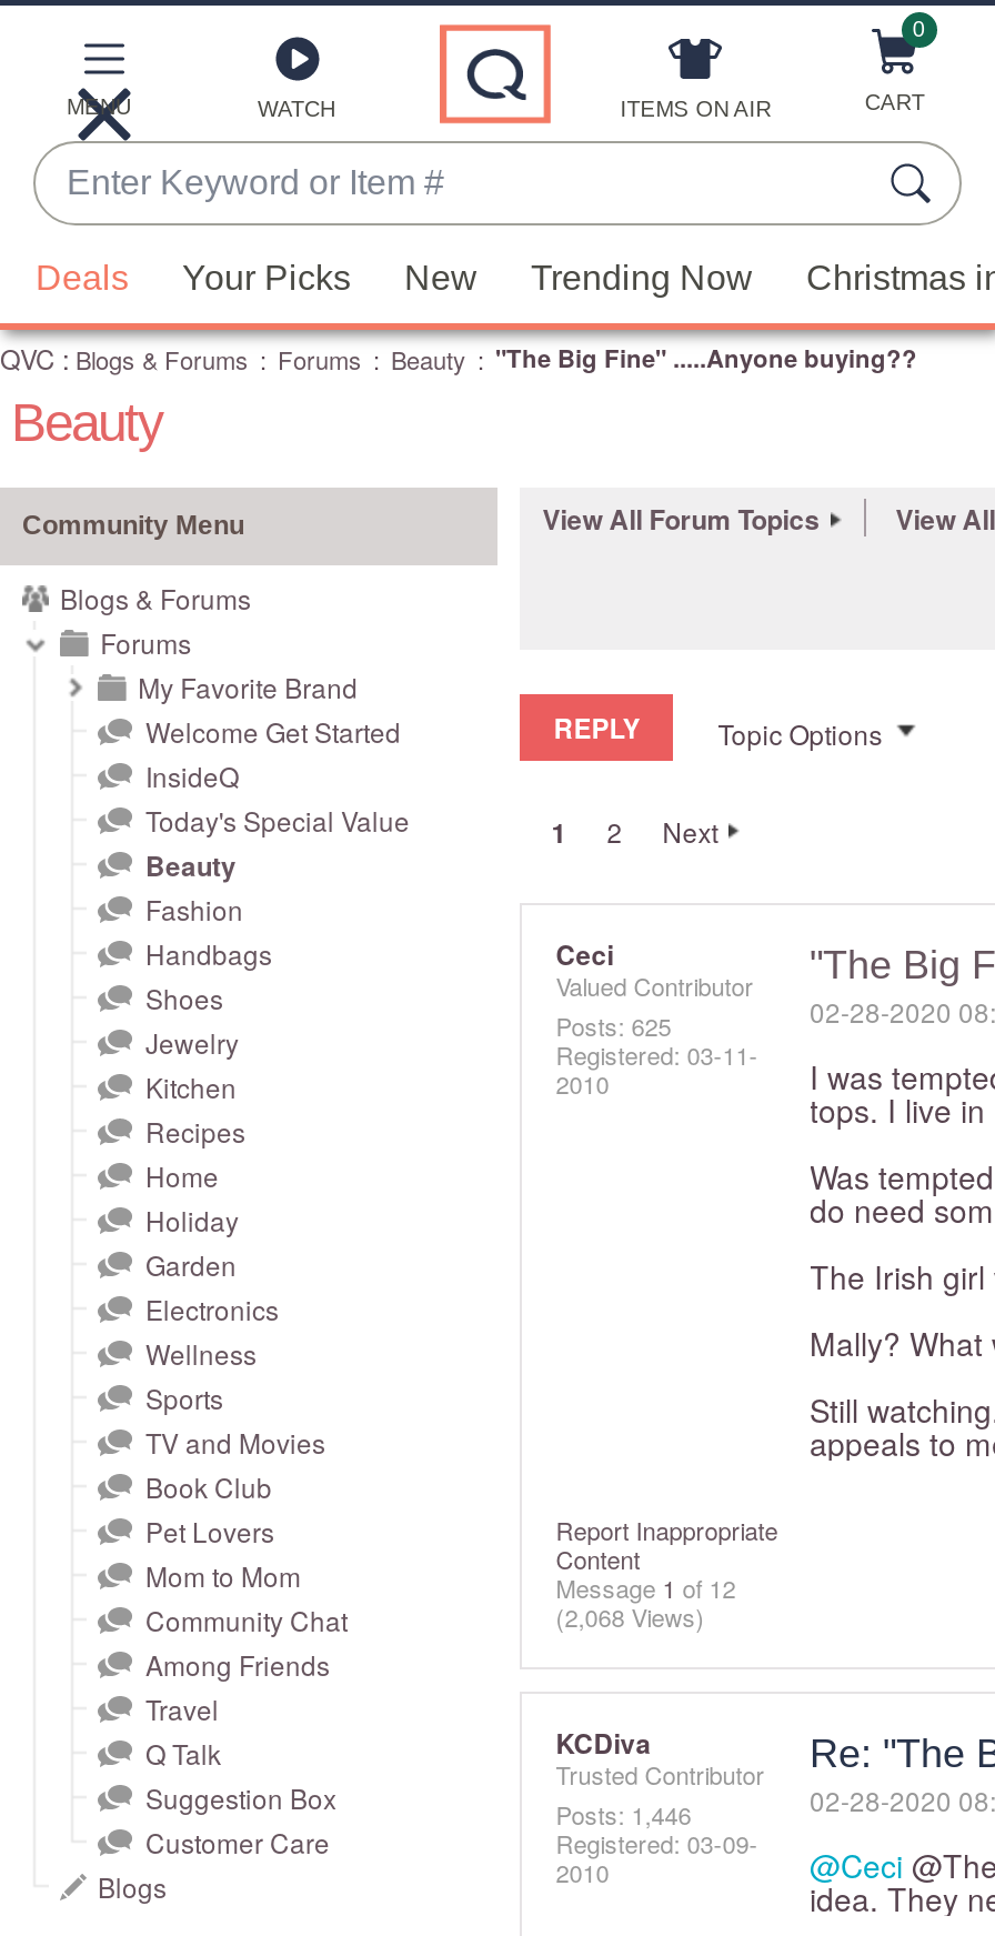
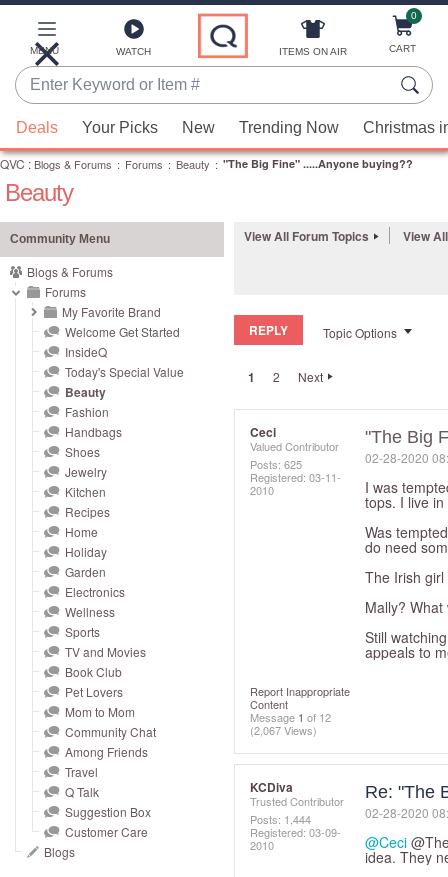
[556,1598,704,1634] (2,068 Views) -> [250,722,317,738] (2,067 Views)
[556,1796,691,1832] Posts: 1,446 -> [250,811,311,827] Posts: 1,444

